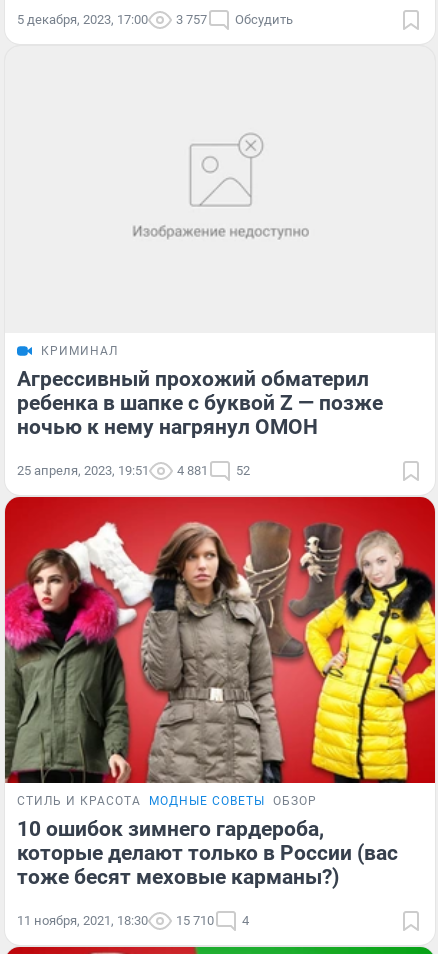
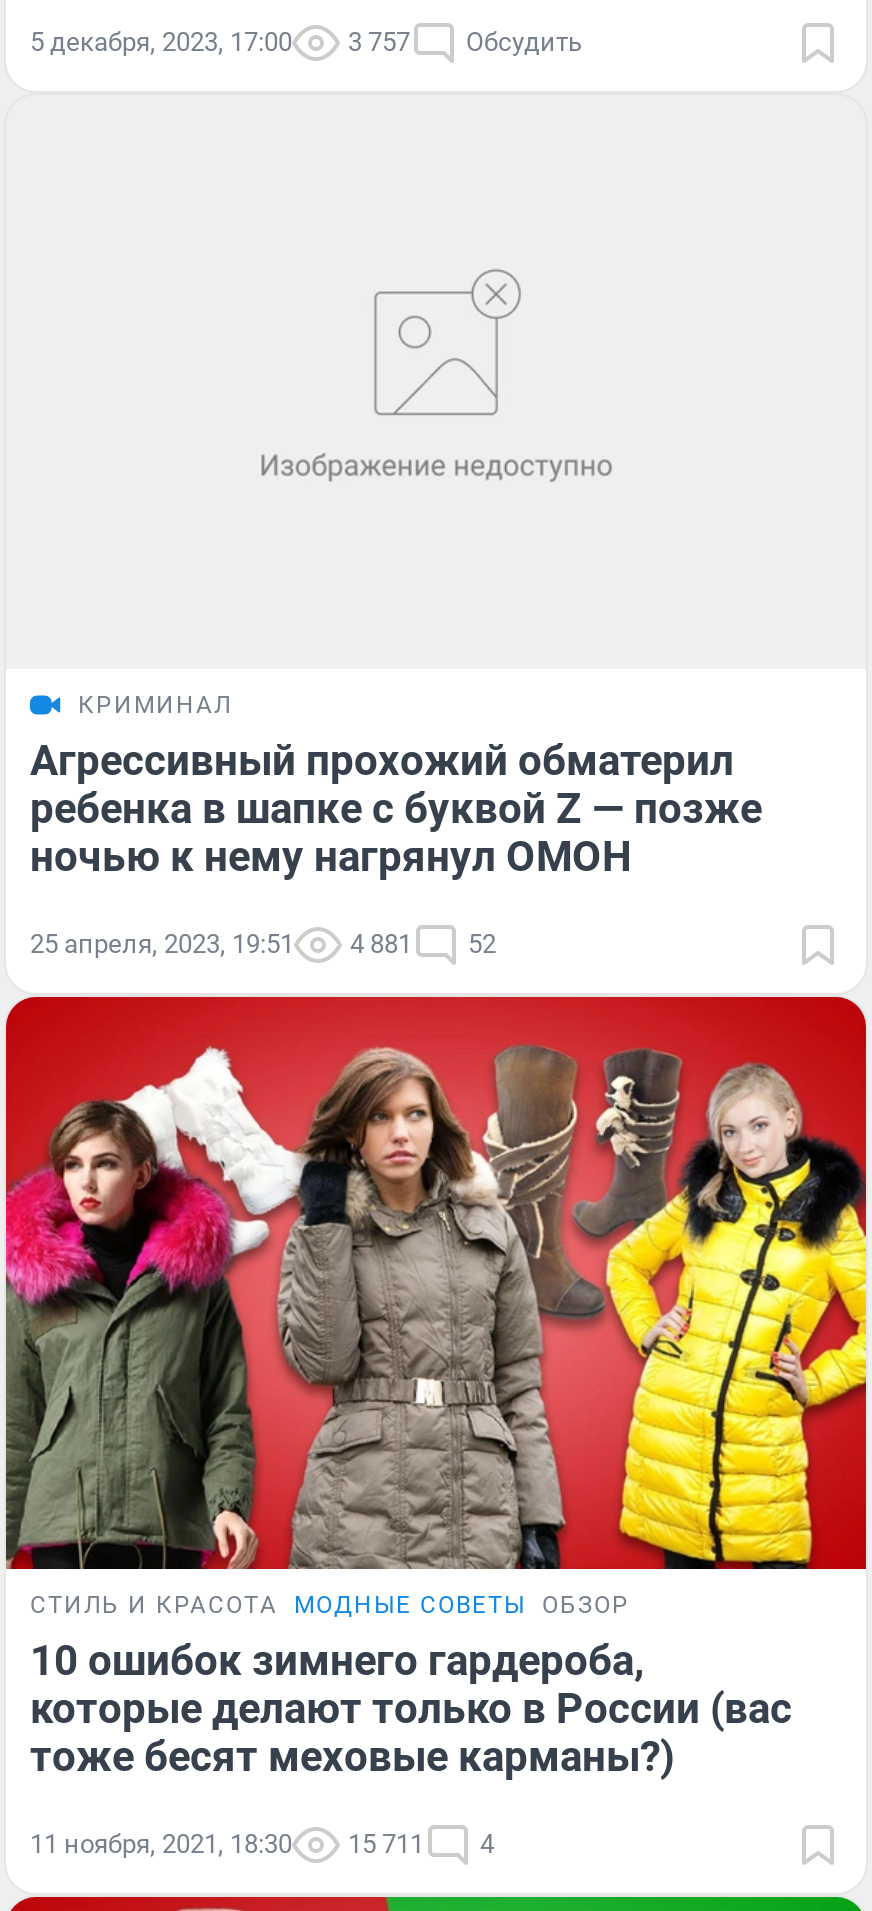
[17,913,249,928] 11 ноября, 2021, 18:30 15 710 4 -> [30,1829,494,1859] 11 ноября, 2021, 18:30 15 711 4

